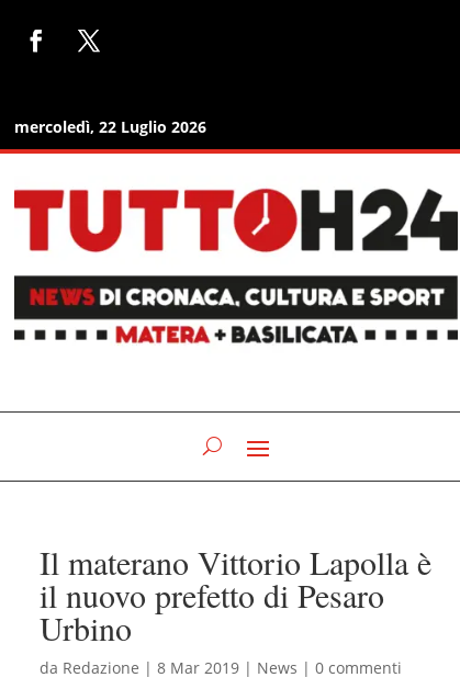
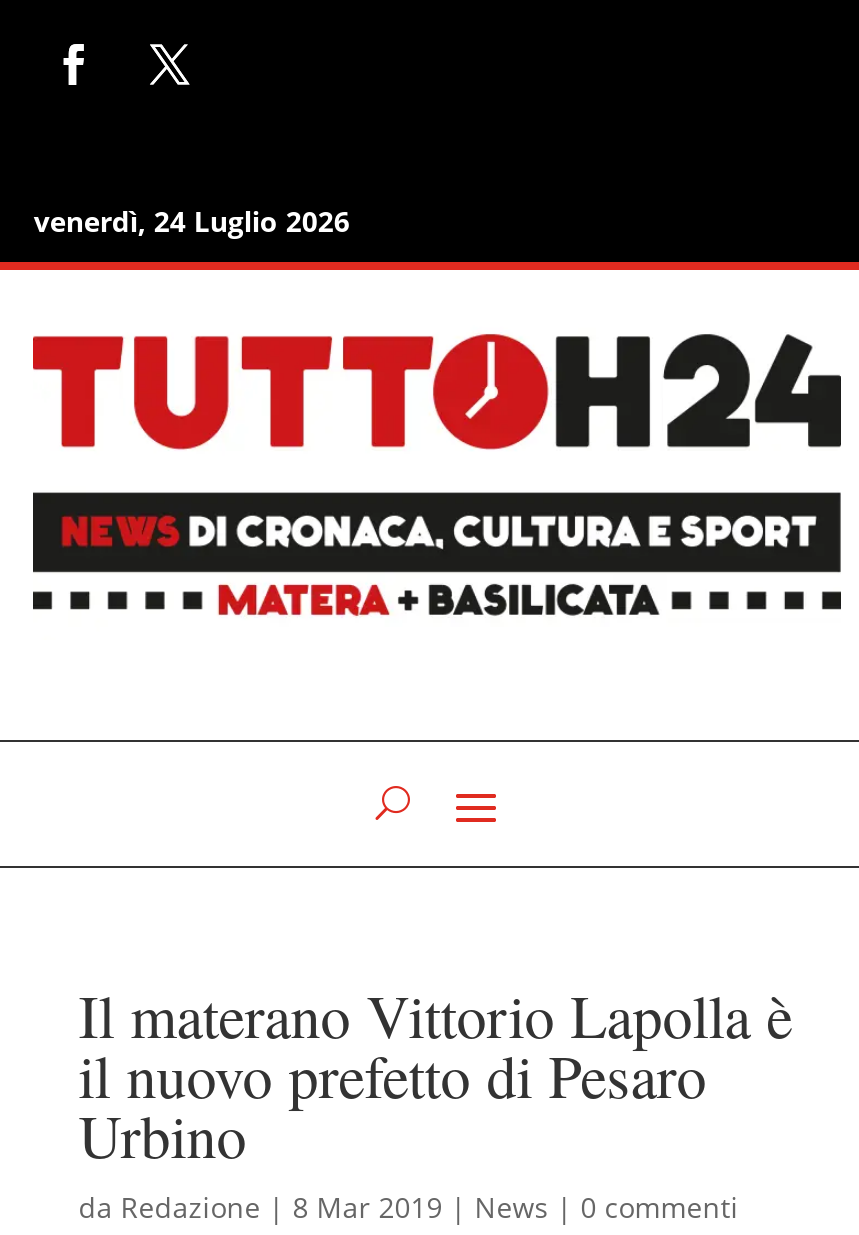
[15,116,207,137] mercoledì, 22 Luglio 2026 -> [34,202,350,240] venerdì, 24 Luglio 2026

